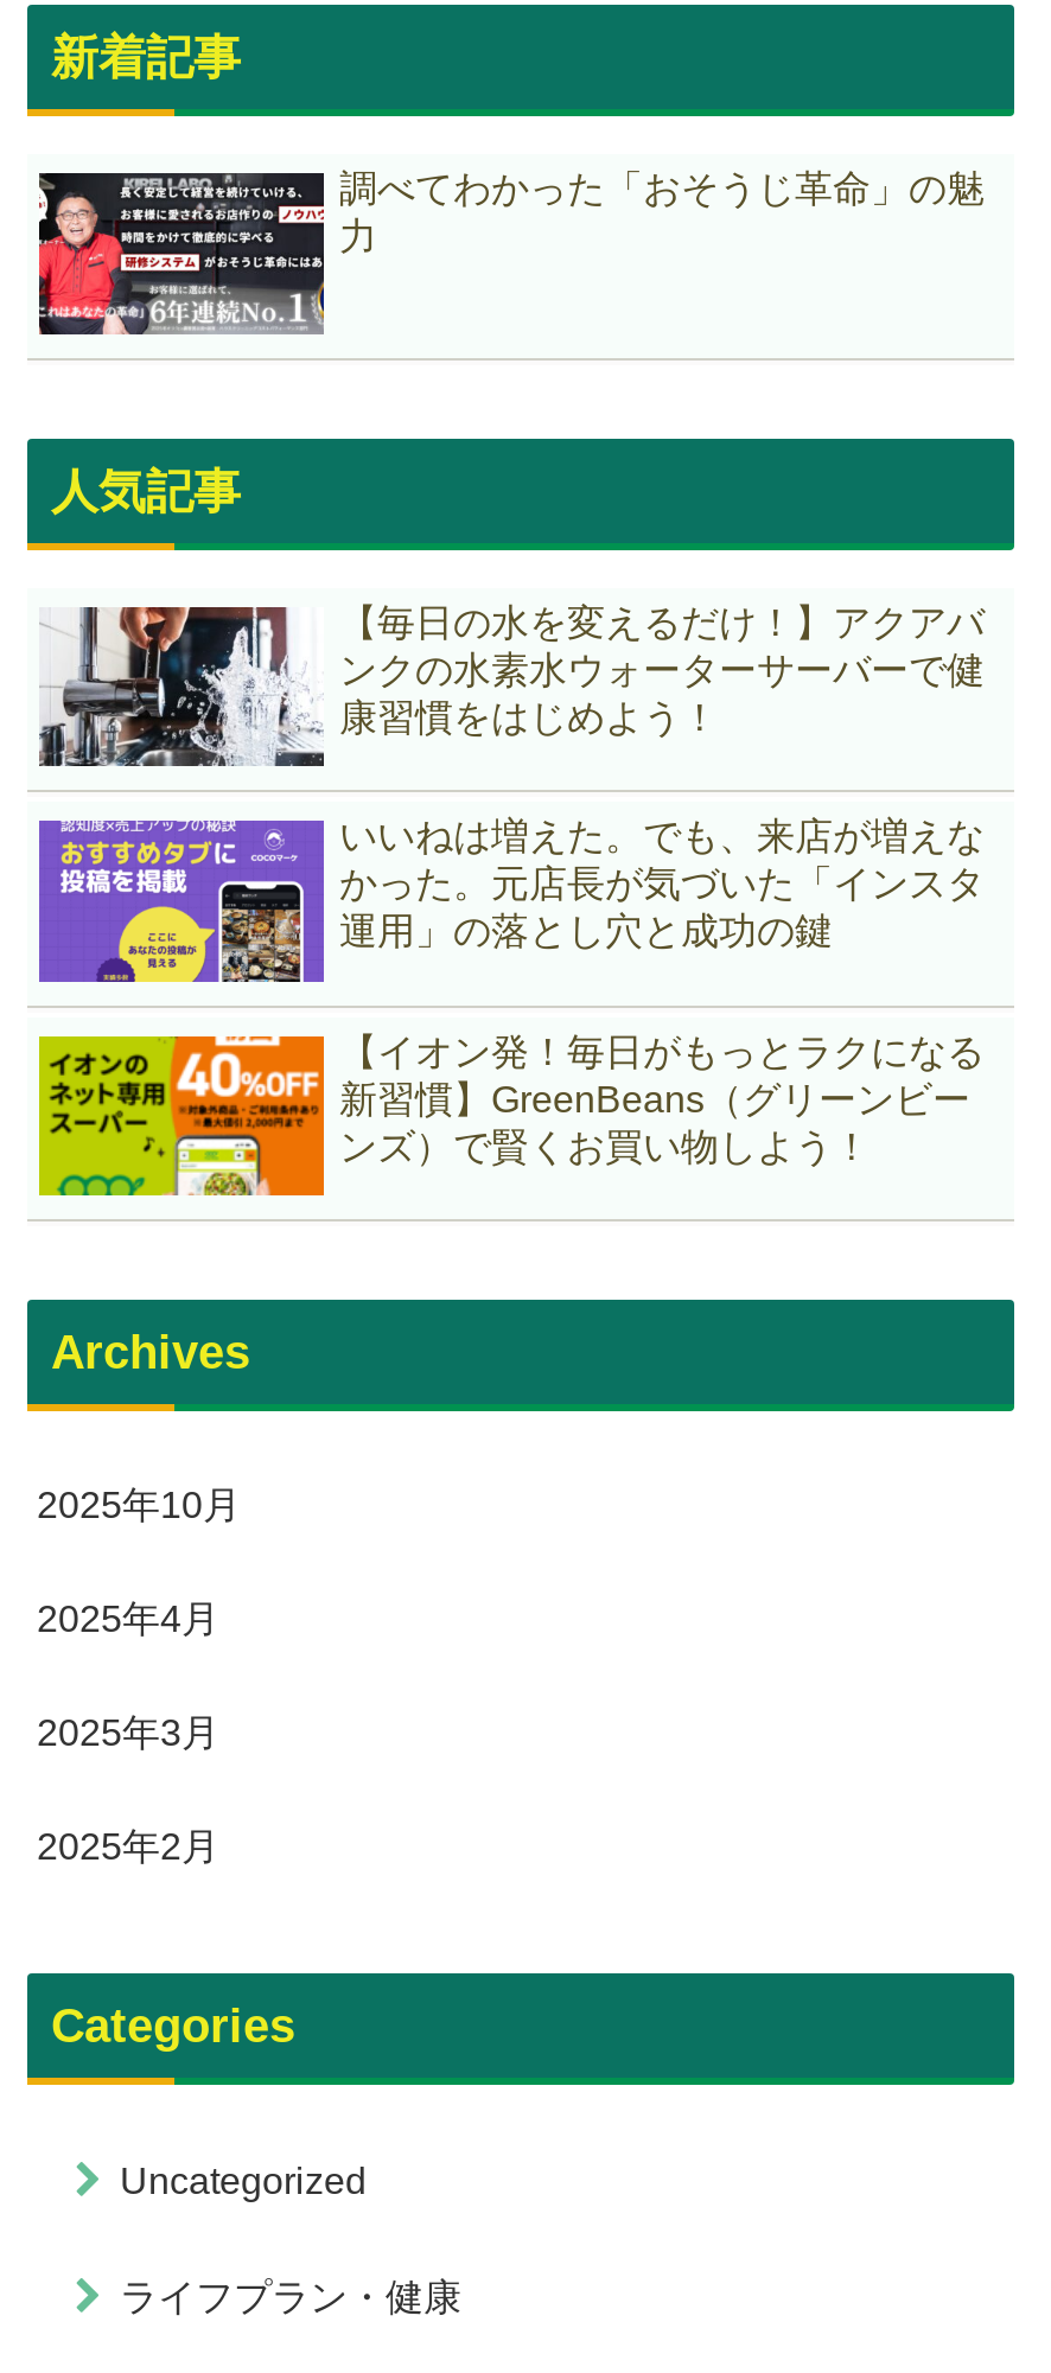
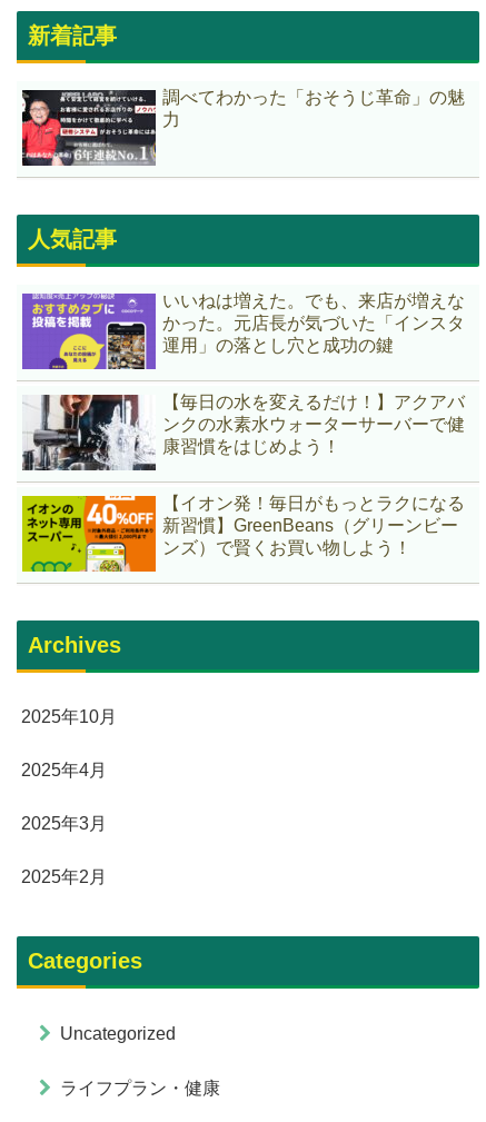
moved [39,601,985,768] -> [22,393,465,471]: [image] | 【毎日の水を変えるだけ！】アクアバ | ンクの水素水ウォーターサーバーで健 | 康習慣をはじめよう！
moved [49,816,985,987] -> [27,291,465,371]: [image] | いいねは増えた。でも、来店が増えな | かった。元店長が気づいた「インスタ | 運用」の落とし穴と成功の鍵

